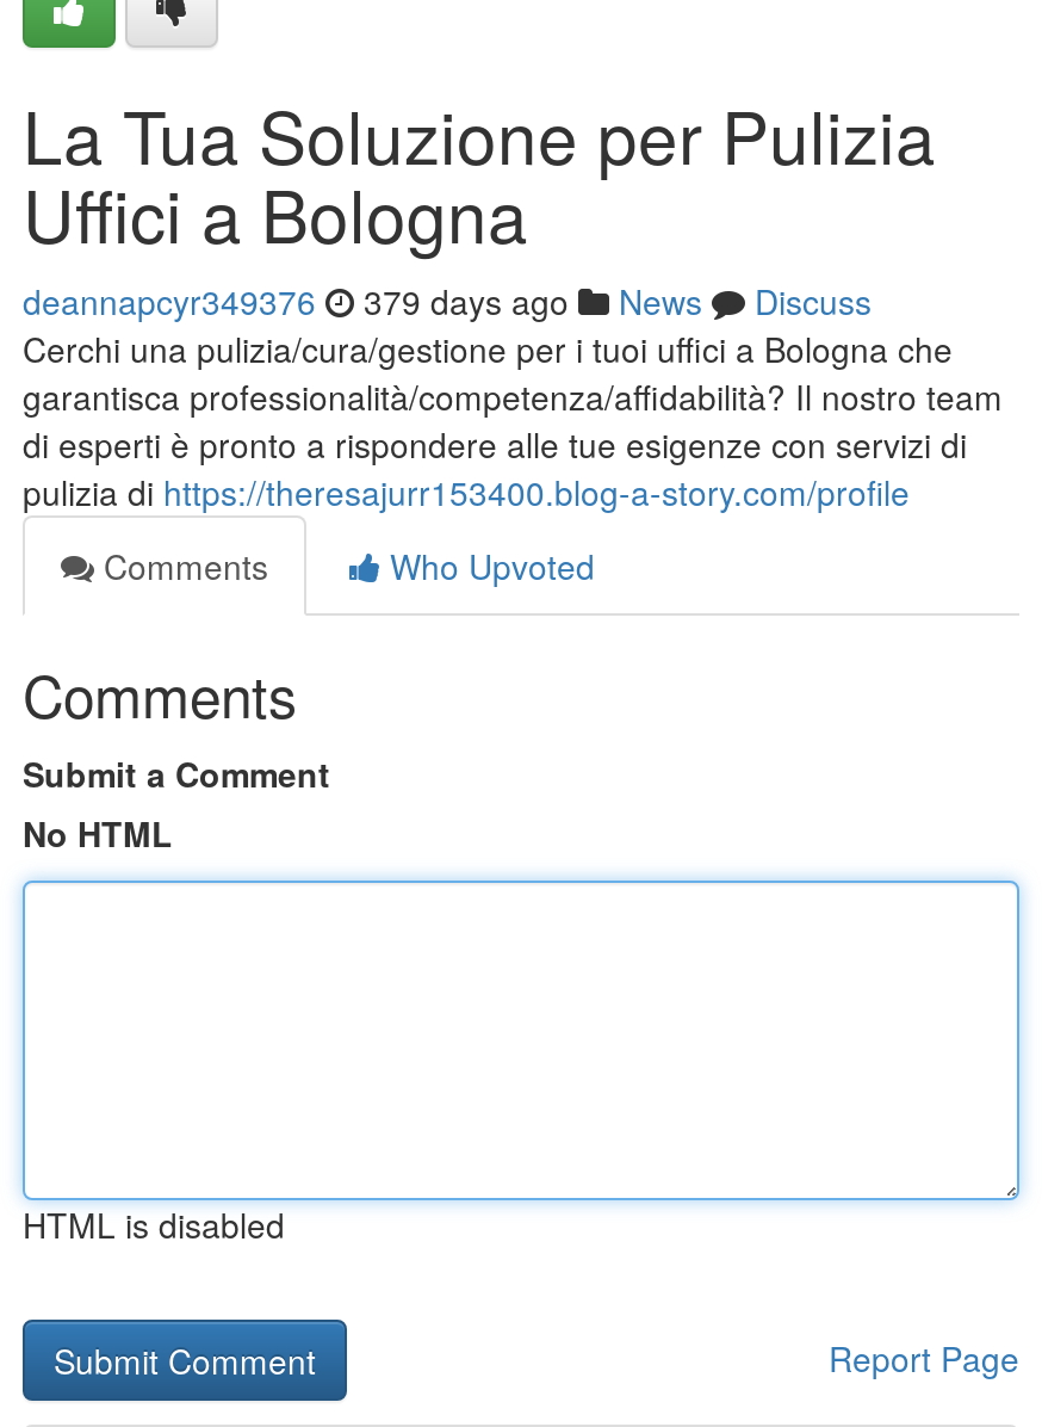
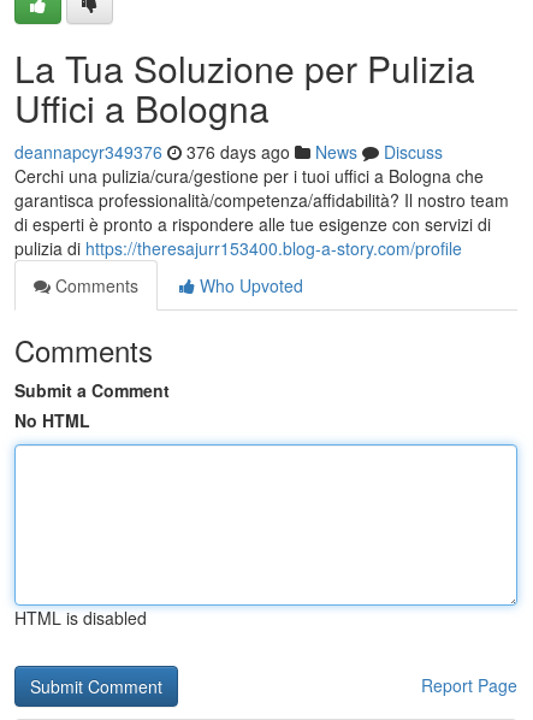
[23,277,872,325] deannapcyr349376 379 days ago News Discuss -> [14,140,443,164] deannapcyr349376 376 days ago News Discuss

